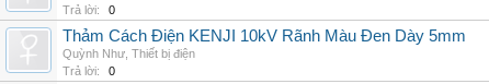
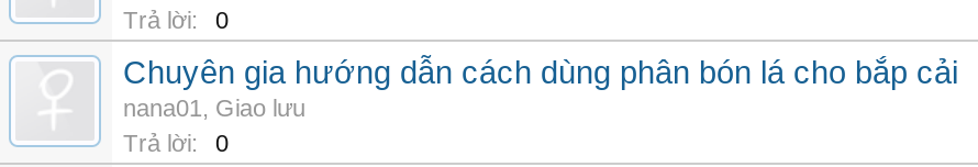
[62,27,466,60] Thảm Cách Điện KENJI 10kV Rãnh Màu Đen Dày 5mm | Quỳnh Như, Thiết bị điện -> [123,55,958,121] Chuyên gia hướng dẫn cách dùng phân bón lá cho bắp cải | nana01, Giao lưu

